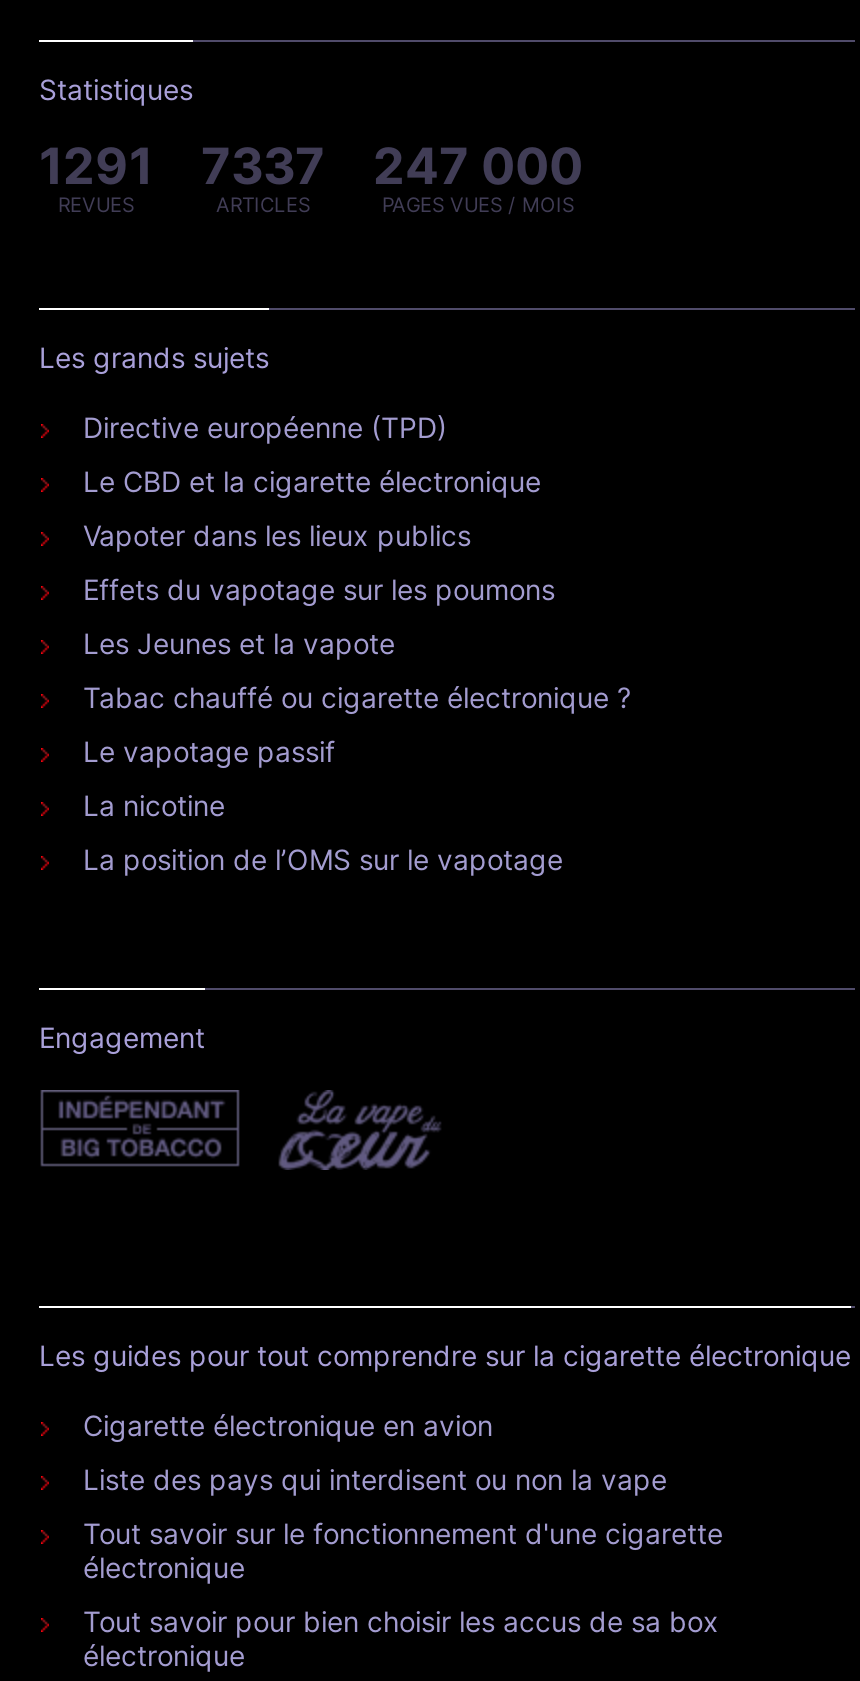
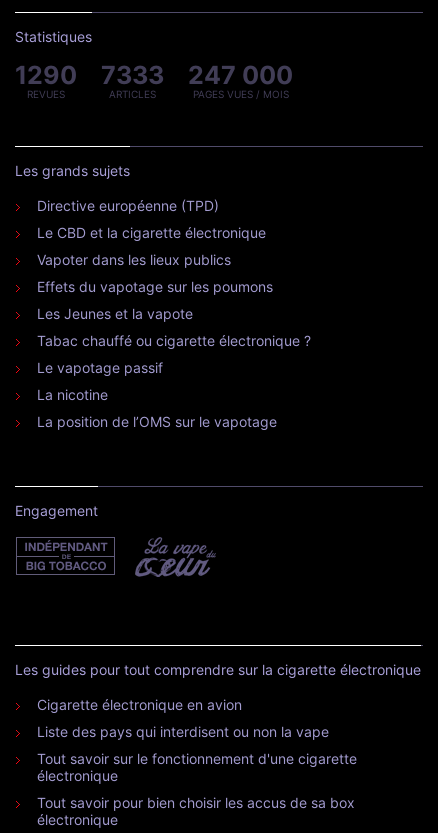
[39,135,153,195] 1291 -> [15,59,77,89] 1290
[201,135,325,195] 7337 -> [101,59,164,89] 7333

